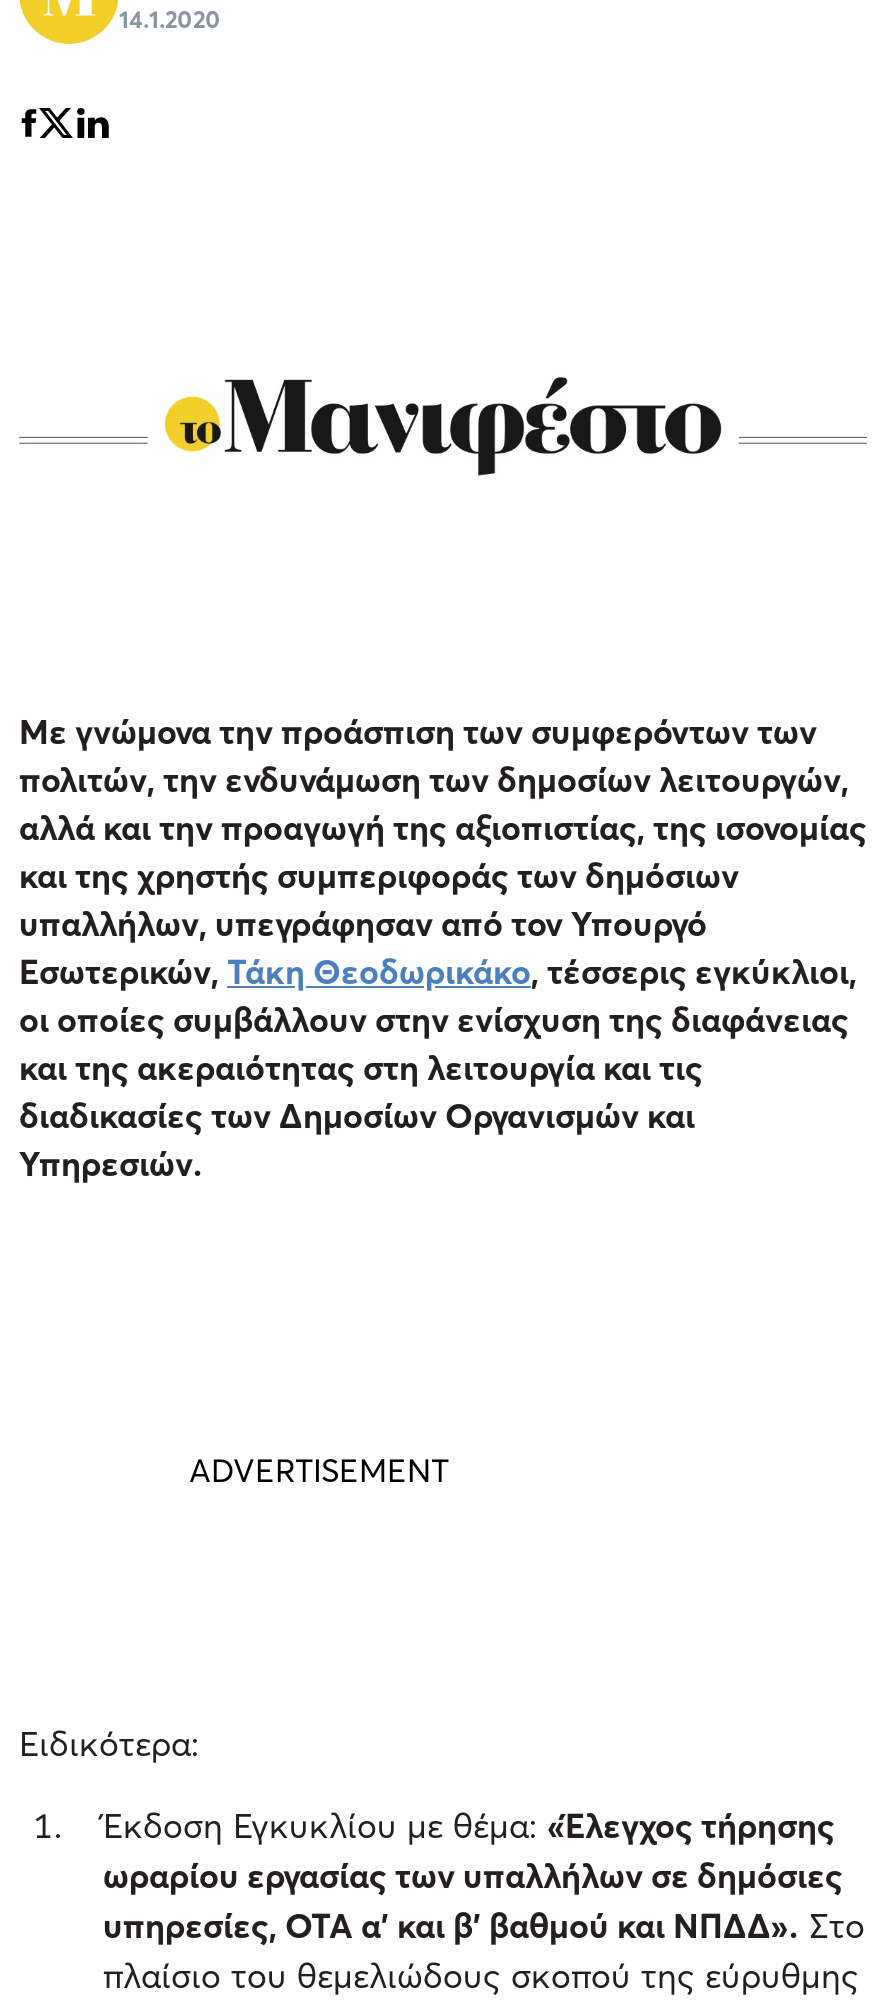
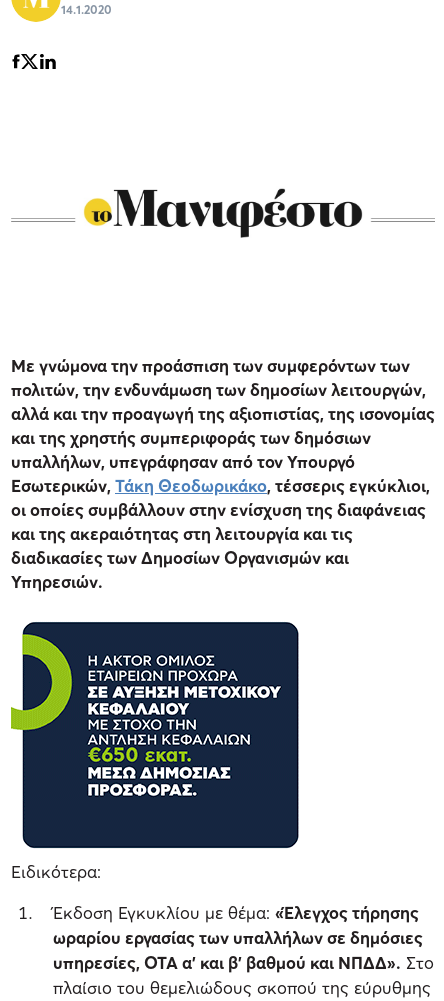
none -> [10,621,300,849] [image]

